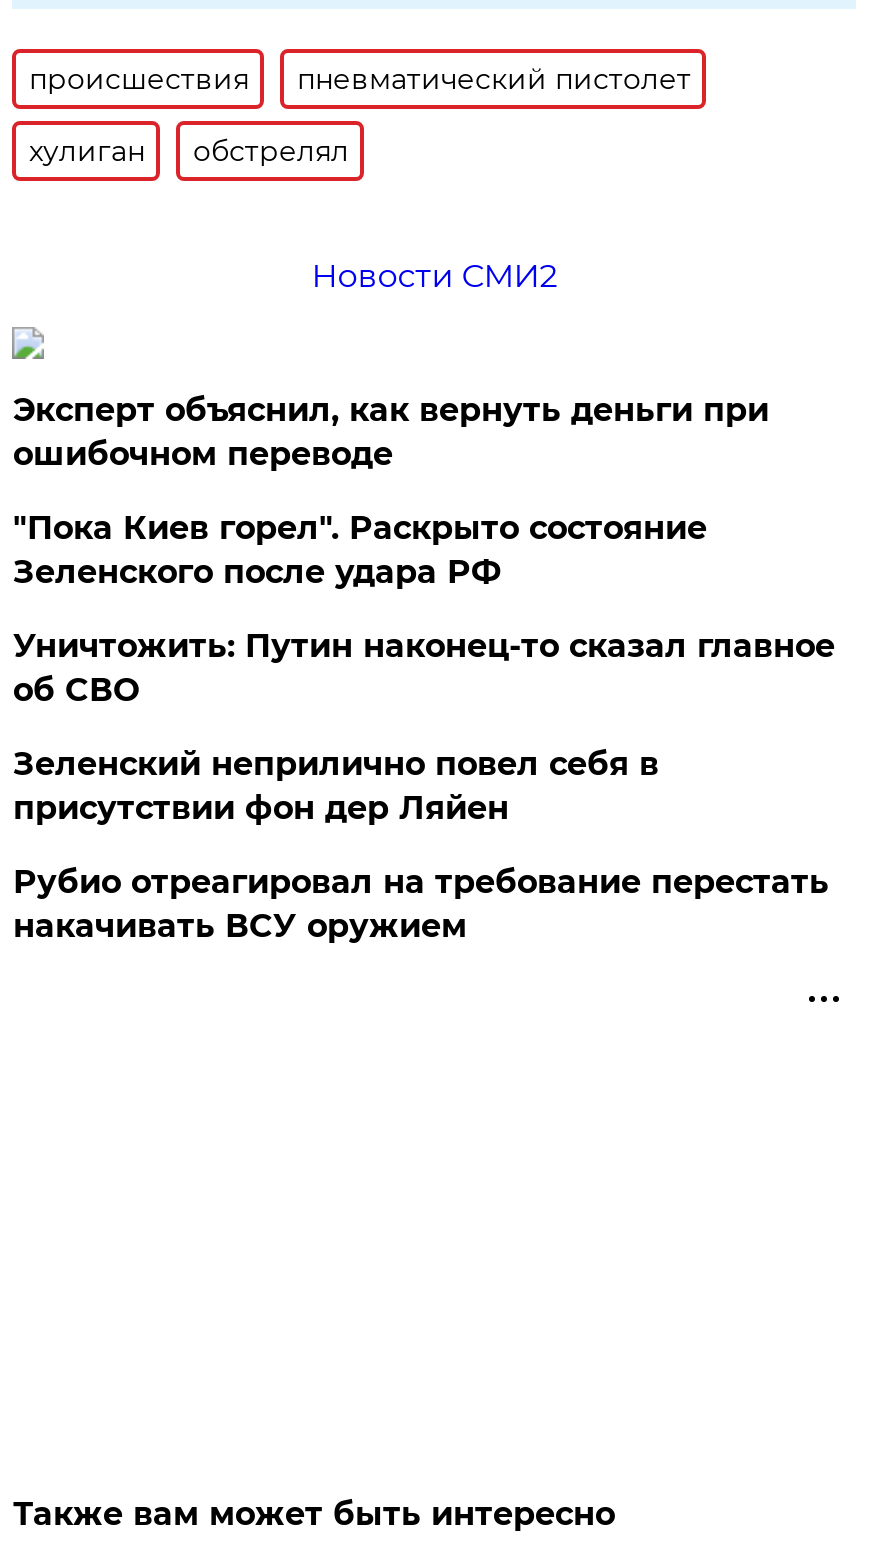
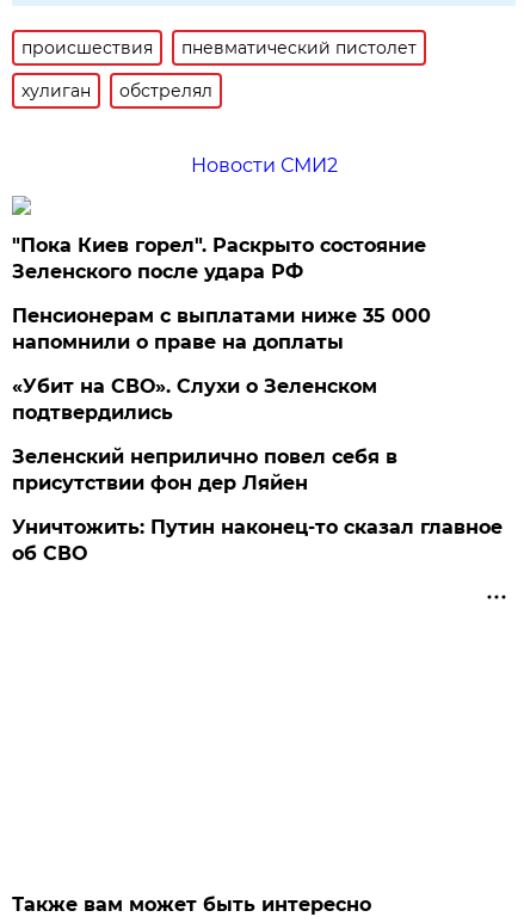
[13,391,769,473] Эксперт объяснил, как вернуть деньги при | ошибочном переводе -> none
moved [13,509,707,591] -> [12,234,427,283]: "Пока Киев горел". Раскрыто состояние | Зеленского после удара РФ
none -> [12,304,431,424] Пенсионерам с выплатами ниже 35 000 | напомнили о праве на доплаты | «Убит на СВО». Слухи о Зеленском | подтвердились
moved [13,627,835,709] -> [12,516,503,565]: Уничтожить: Путин наконец-то сказал главное | об СВО
[13,863,829,945] Рубио отреагировал на требование перестать | накачивать ВСУ оружием -> none

